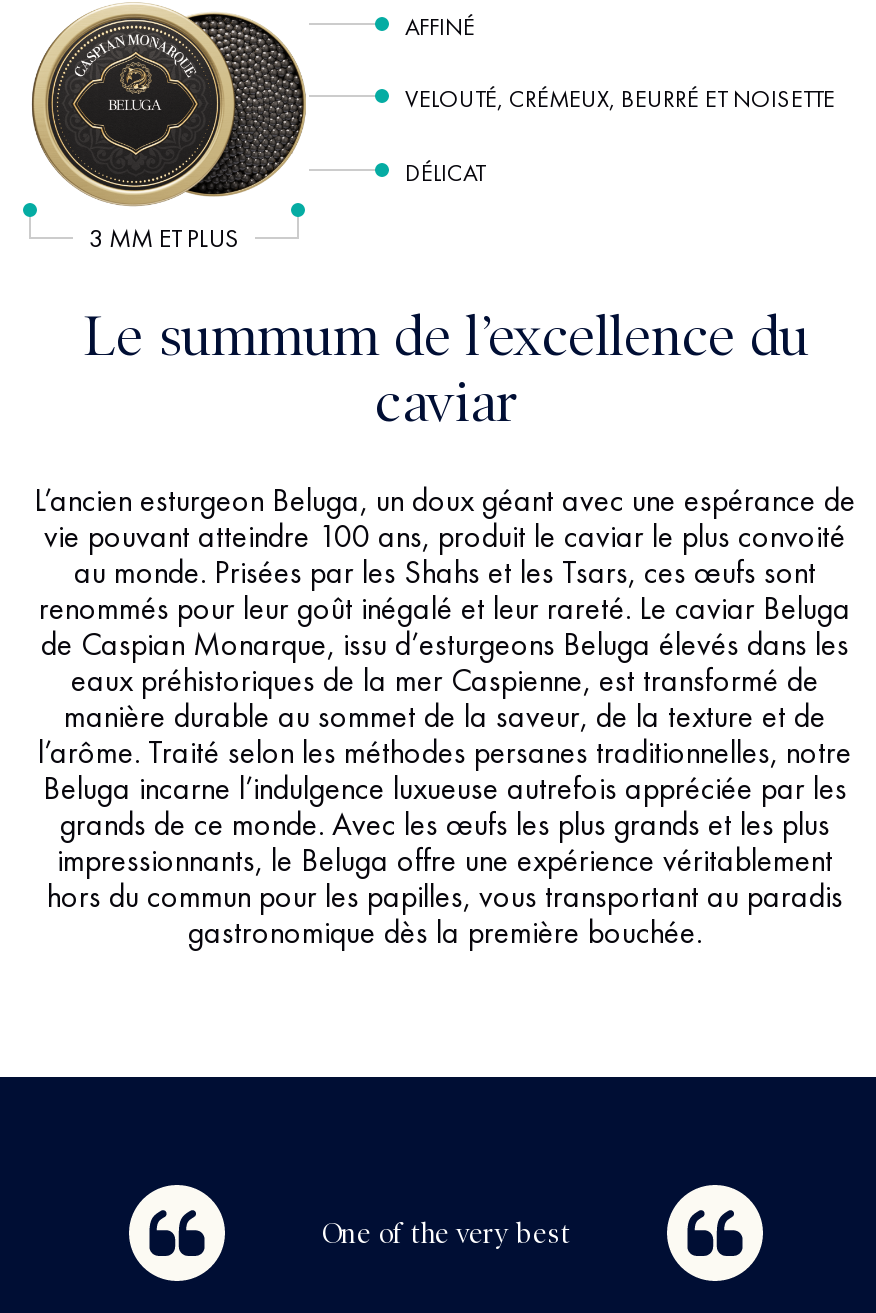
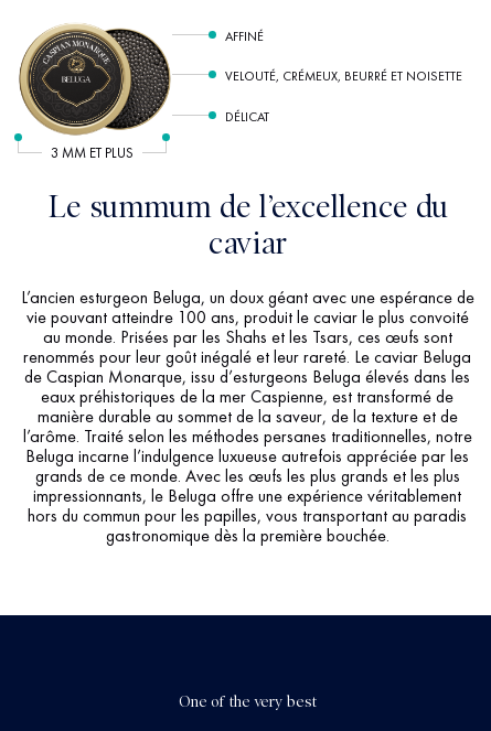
[127,1183,227,1283] [image] -> none
[665,1183,765,1283] [image] -> none

